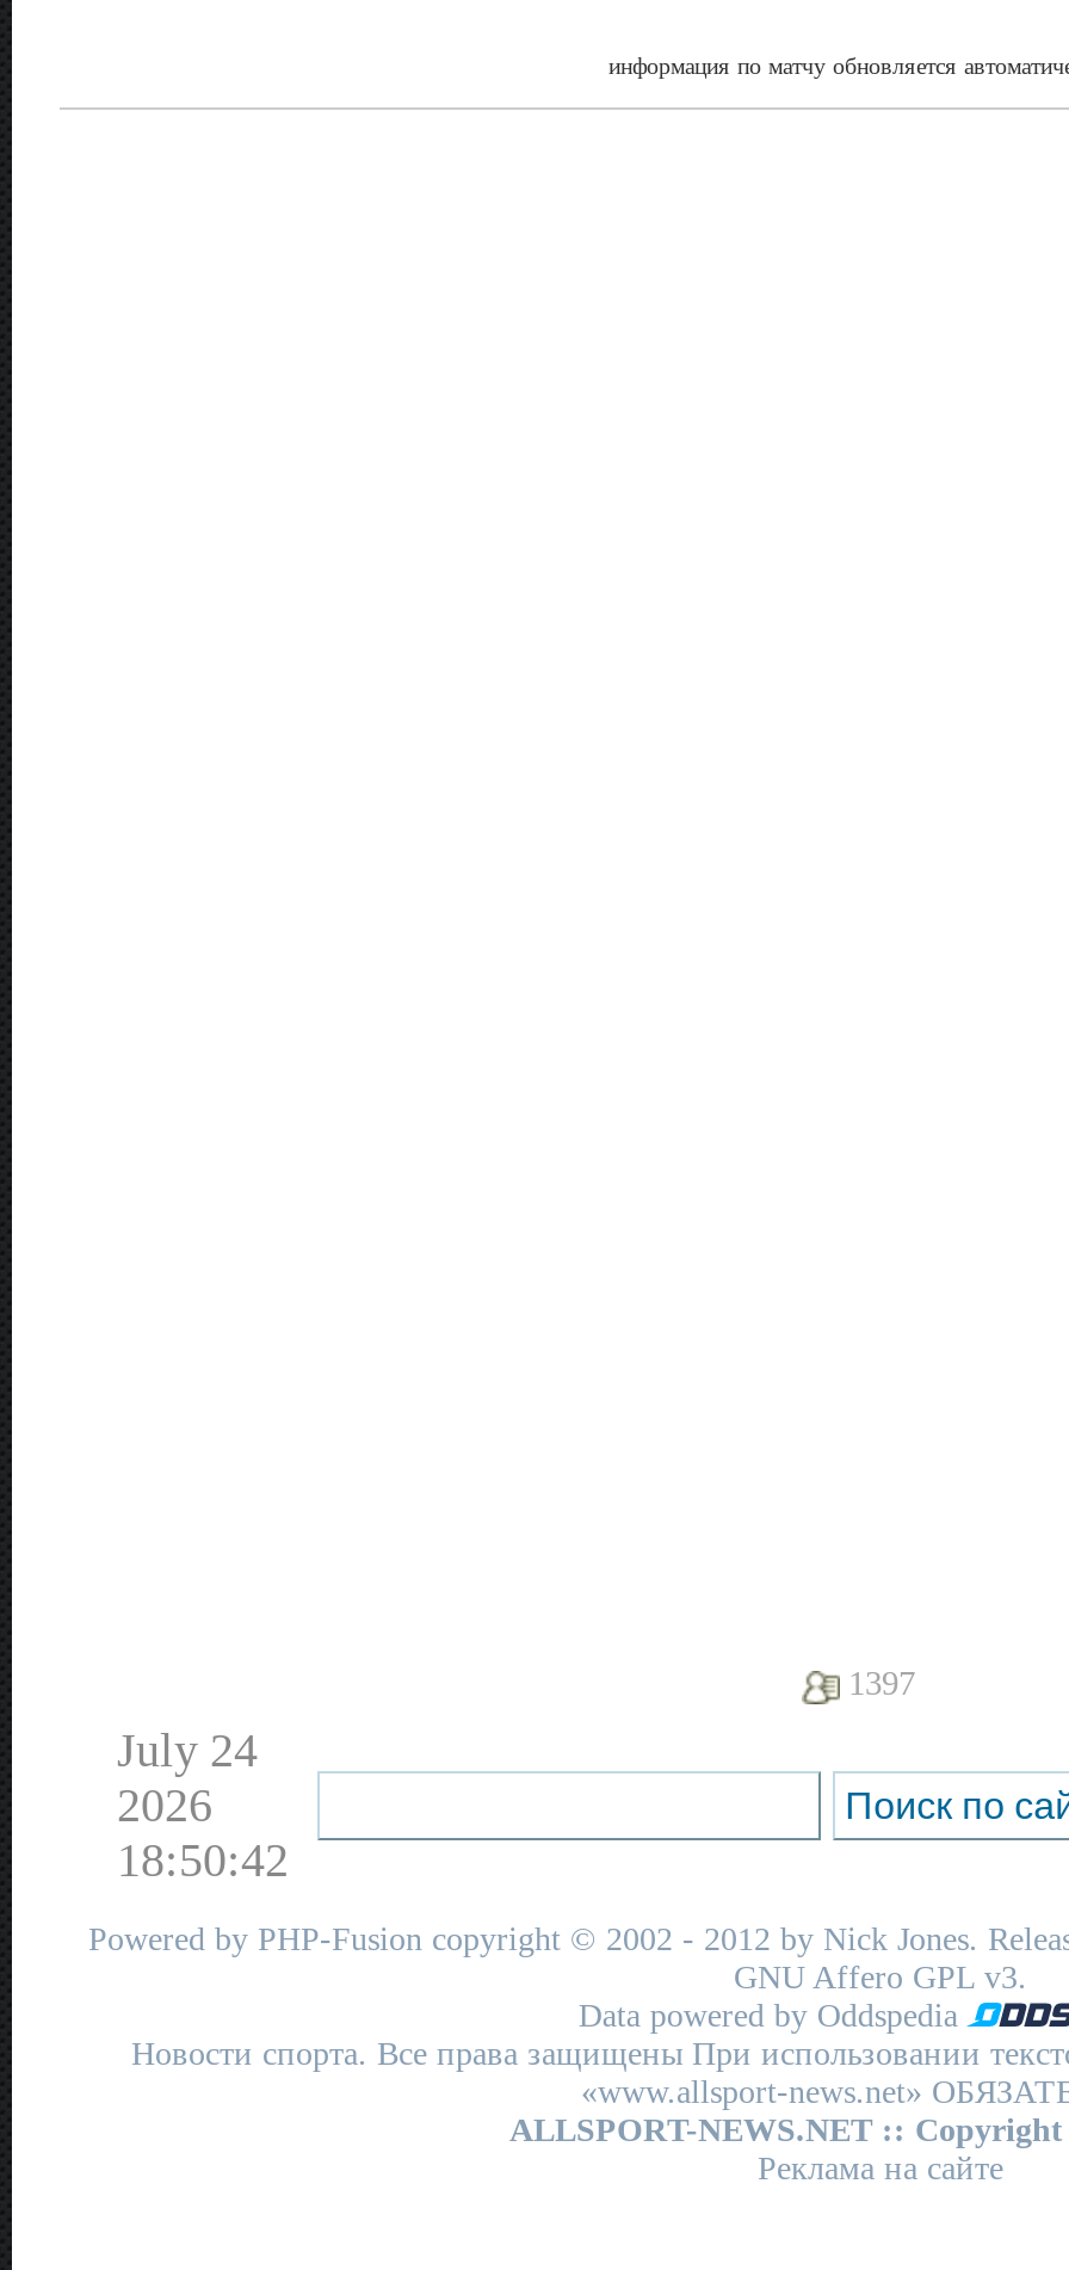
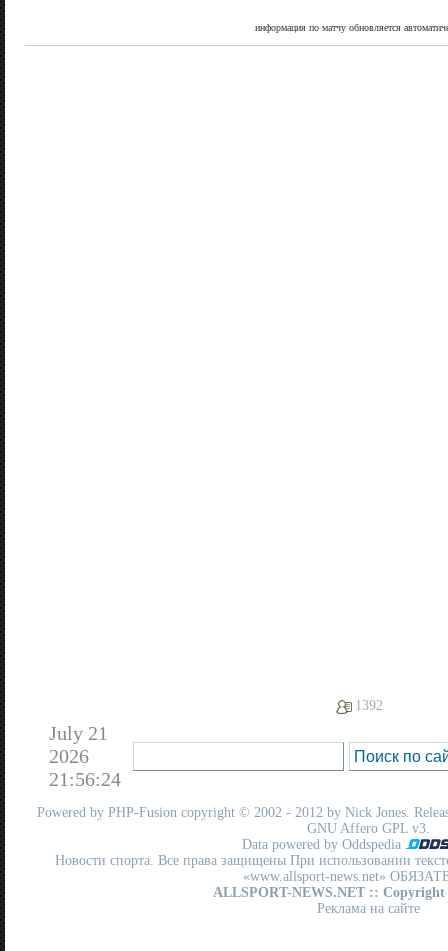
[839,1664,915,1702] 1397 -> [351,697,383,713] 1392
[117,1722,258,1775] July 24 -> [49,721,108,743] July 21
[117,1832,289,1885] 18:50:42 -> [49,767,121,789] 21:56:24

